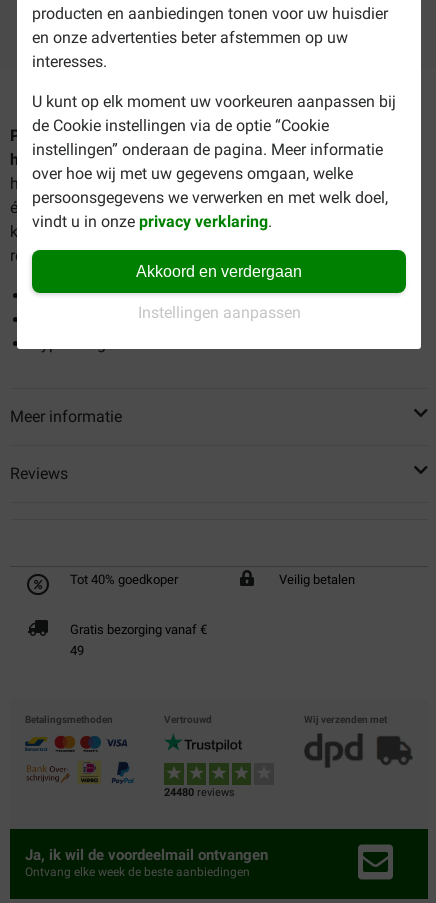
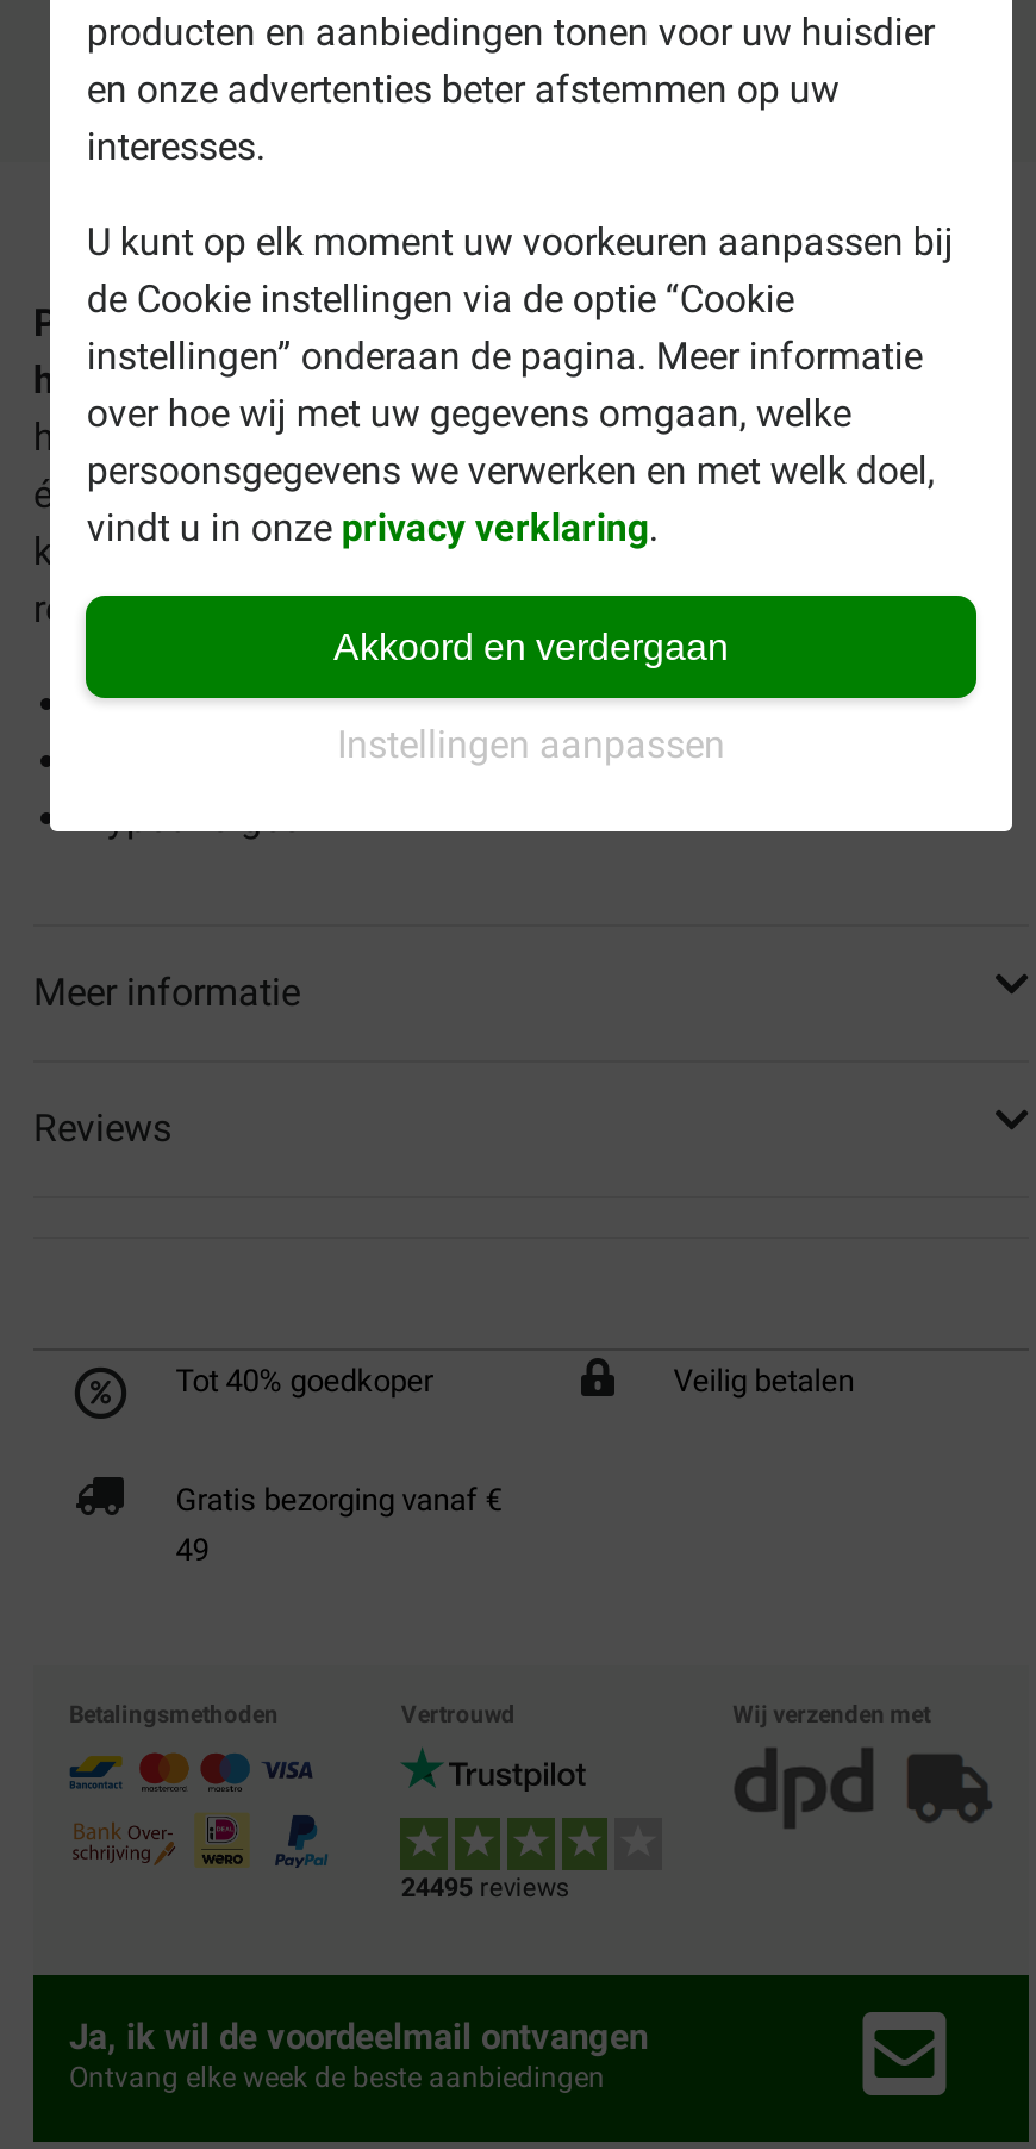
[164,786,235,799] 24480 reviews -> [401,1874,570,1905] 24495 reviews

